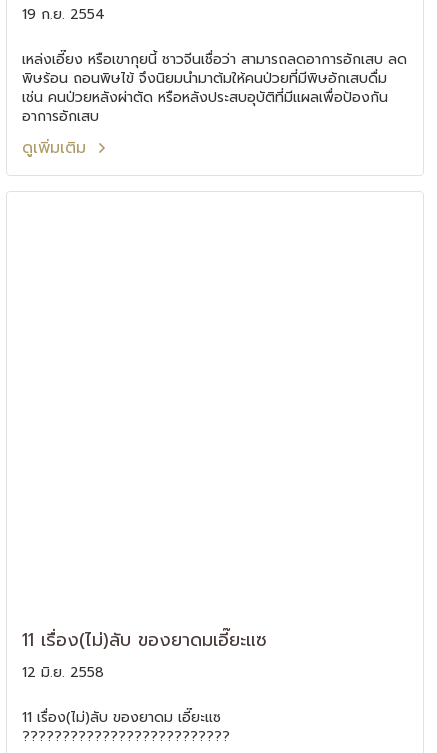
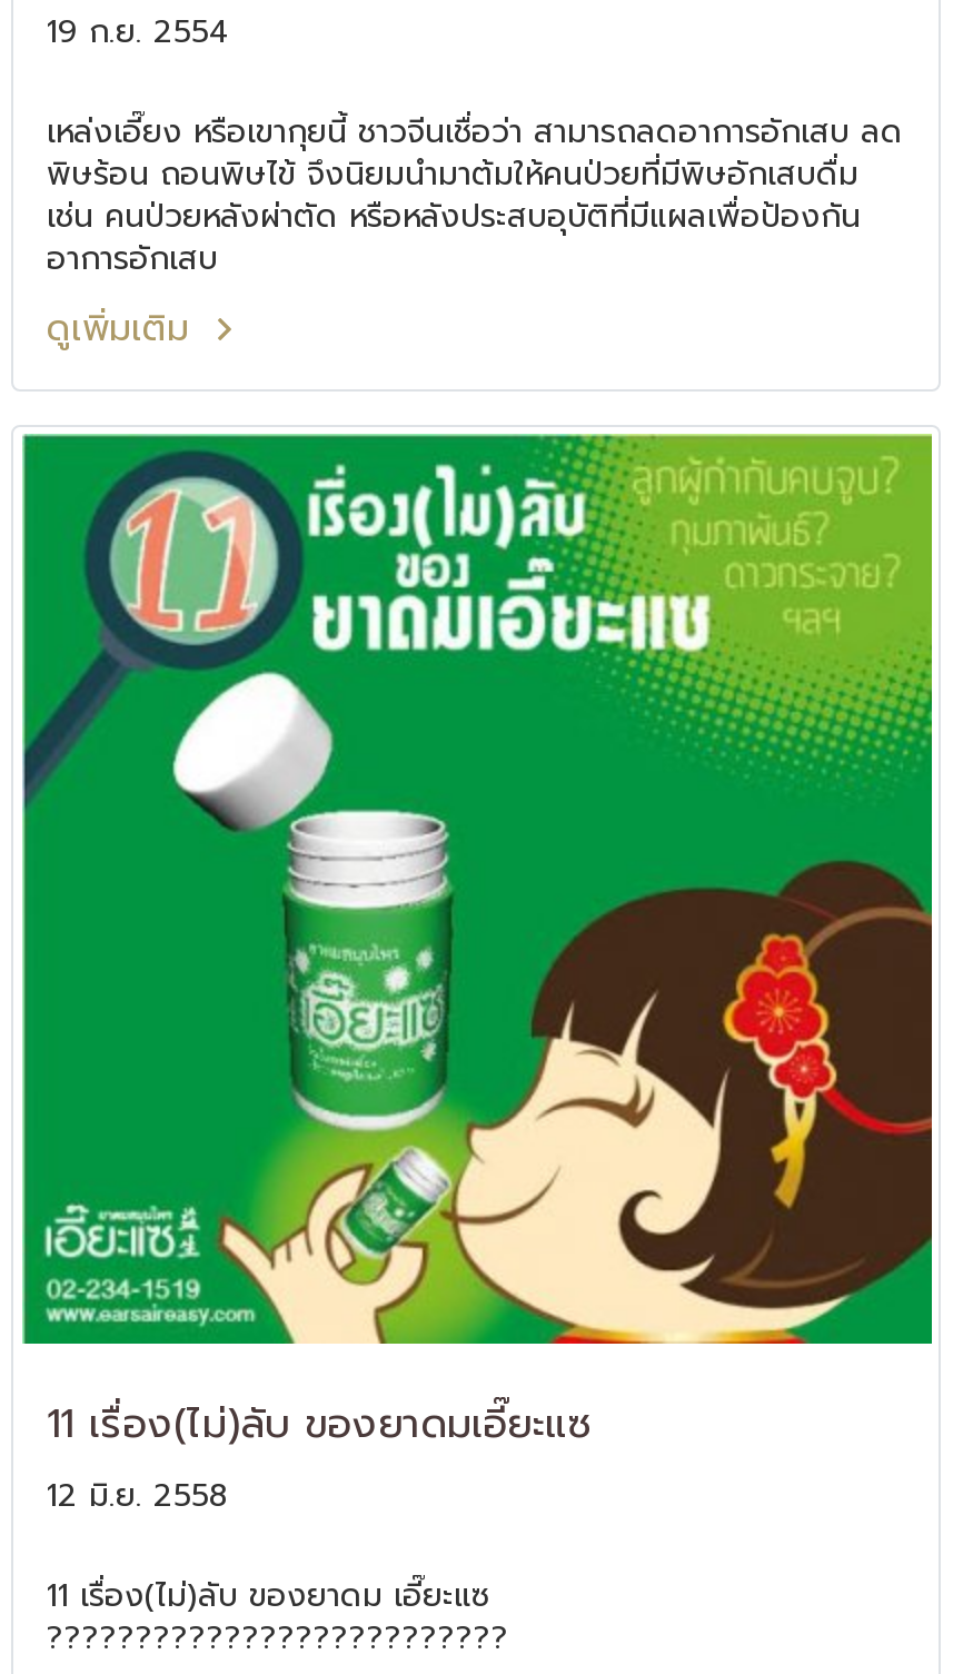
none -> [20,432,934,1346] [image]

